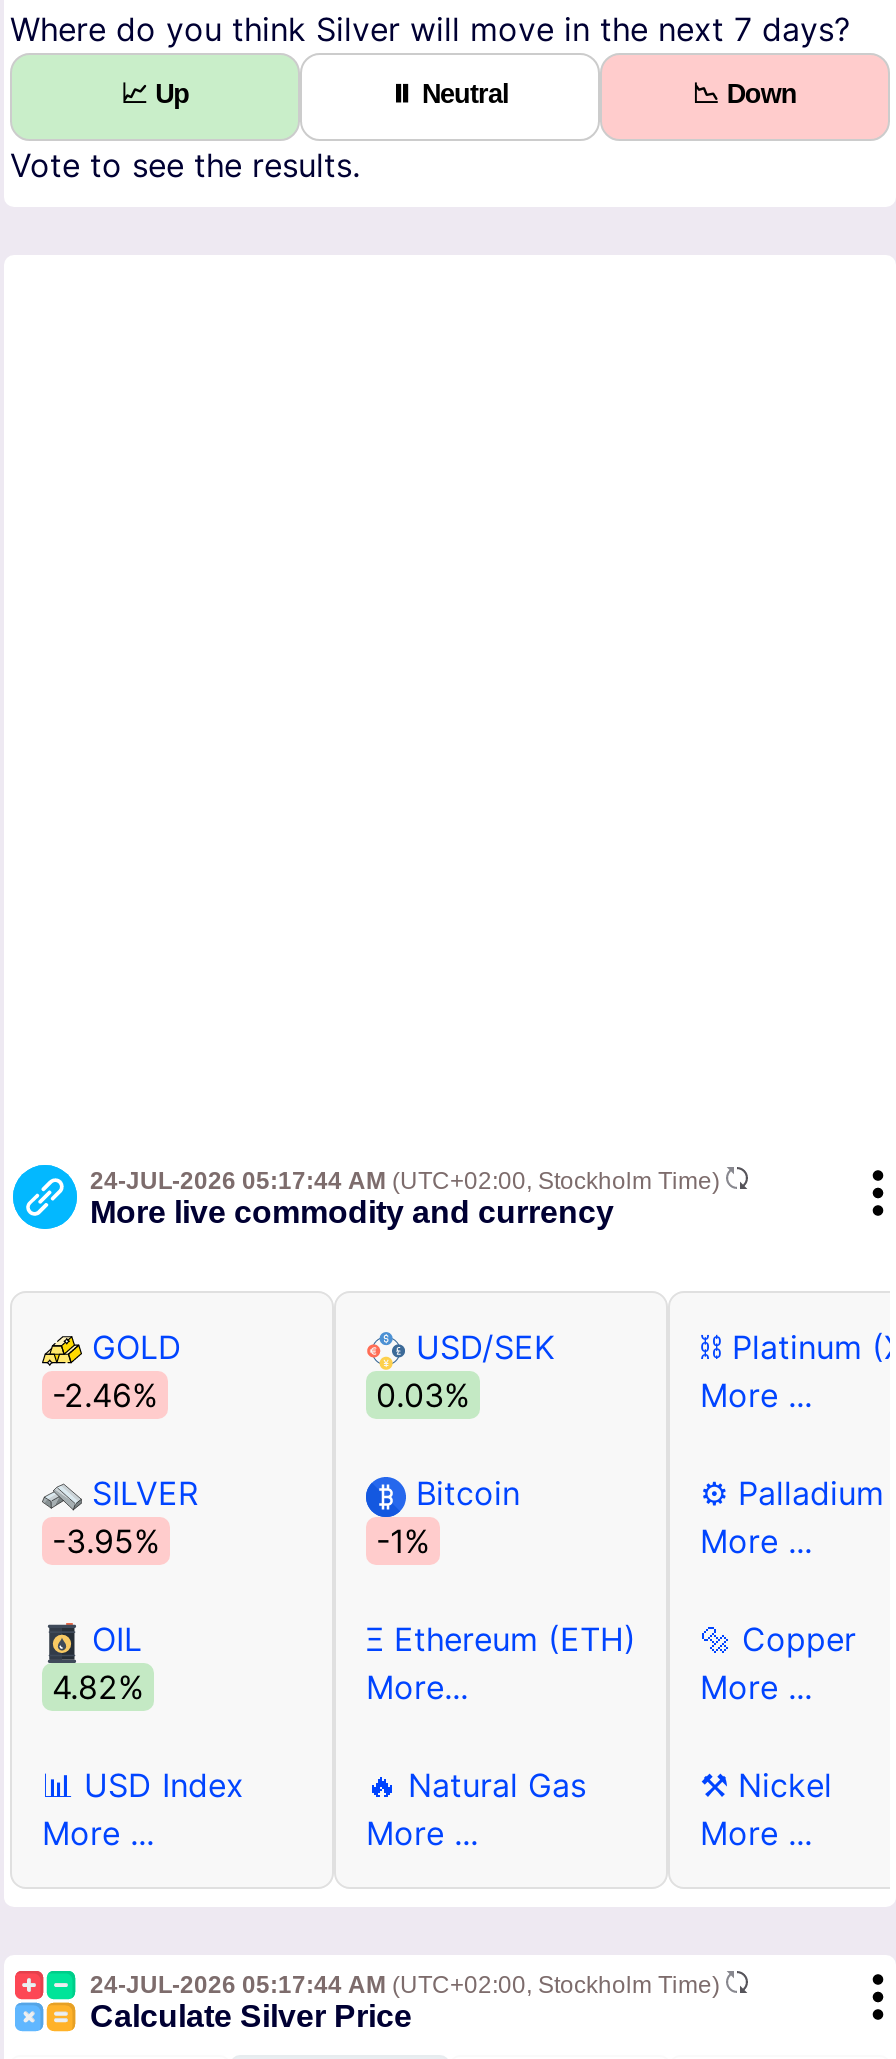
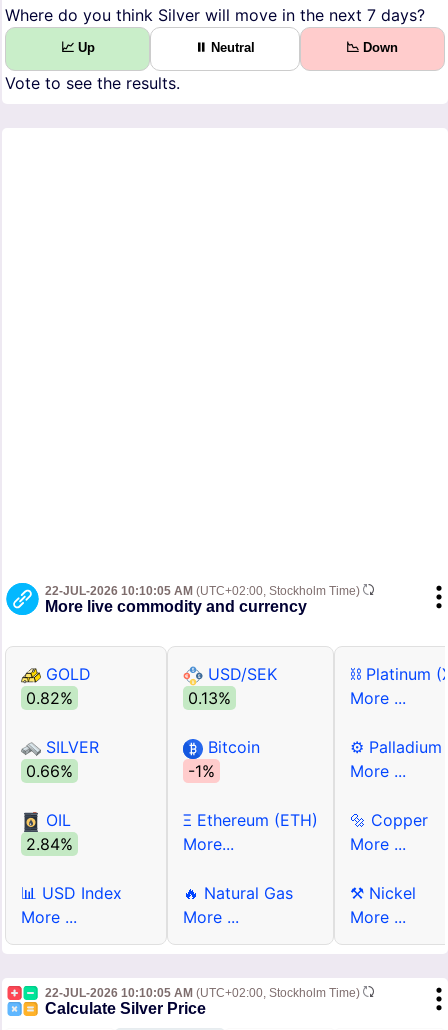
[90,1168,726,1196] 24-JUL-2026 05:17:44 AM (UTC+02:00, Stockholm Time) -> [45,584,363,598] 22-JUL-2026 10:10:05 AM (UTC+02:00, Stockholm Time)
[52,1376,158,1416] -2.46% -> [26,688,73,708] 0.82%
[376,1376,470,1416] 0.03% -> [188,688,231,708] 0.13%
[52,1522,160,1562] -3.95% -> [26,761,73,781] 0.66%
[52,1668,144,1708] 4.82% -> [26,834,73,854] 2.84%
[90,1972,726,2000] 24-JUL-2026 05:17:44 AM (UTC+02:00, Stockholm Time) -> [45,986,363,1000] 22-JUL-2026 10:10:05 AM (UTC+02:00, Stockholm Time)

